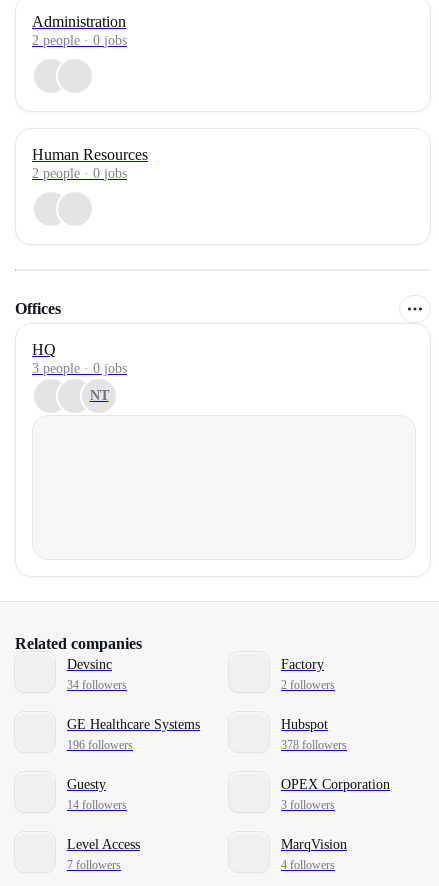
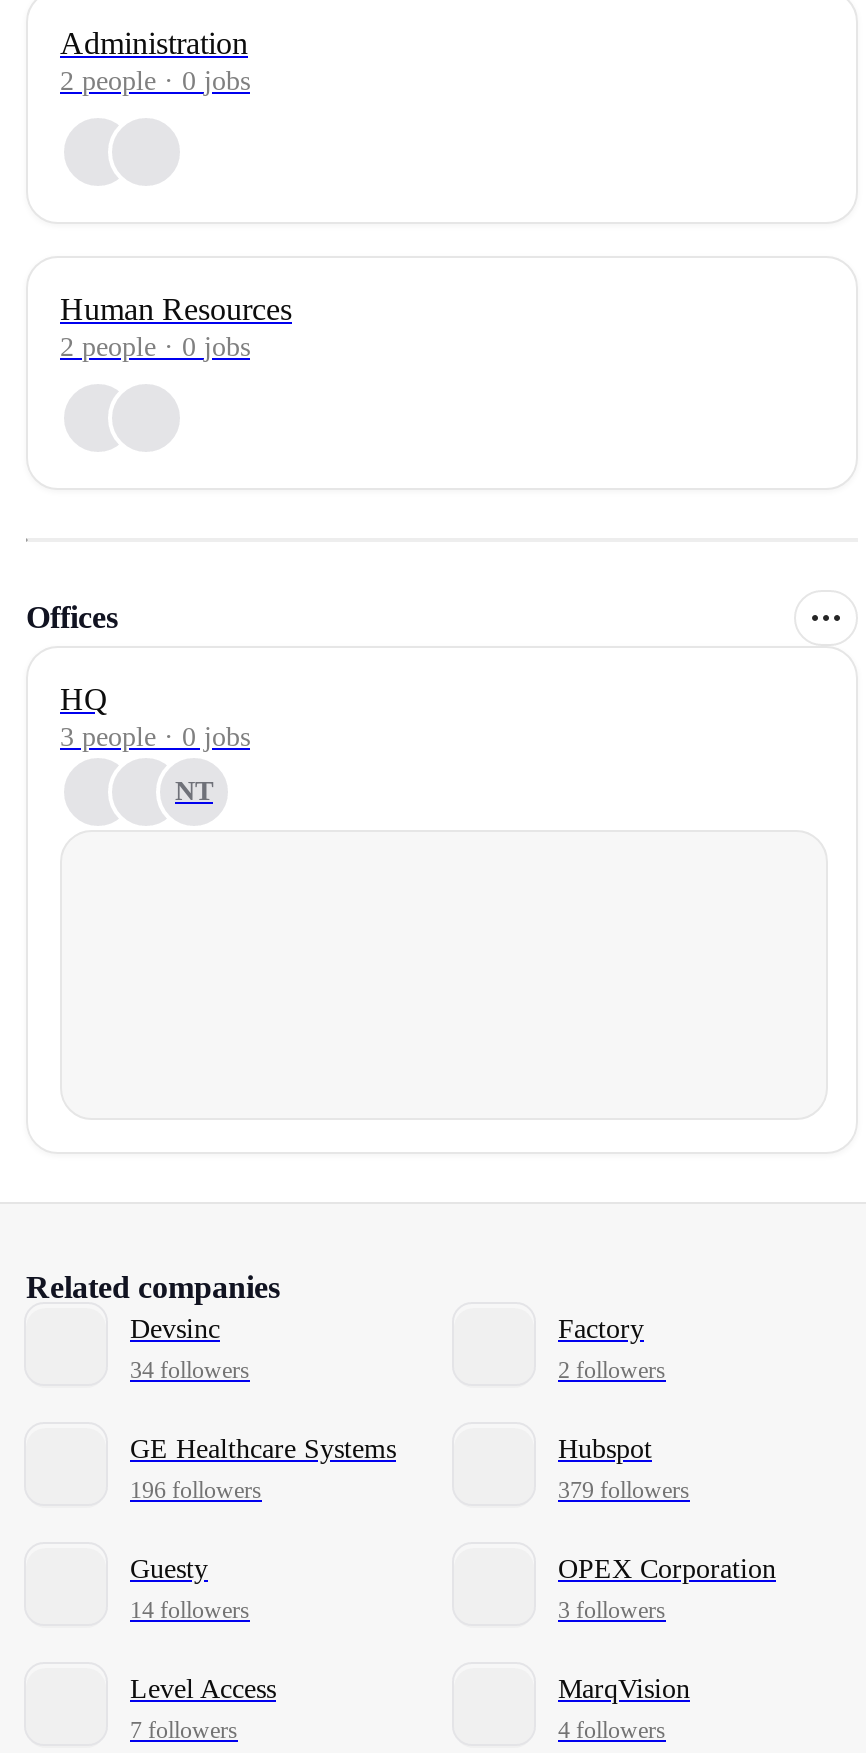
[281,738,347,752] 378 followers -> [558,1476,690,1504] 379 followers

